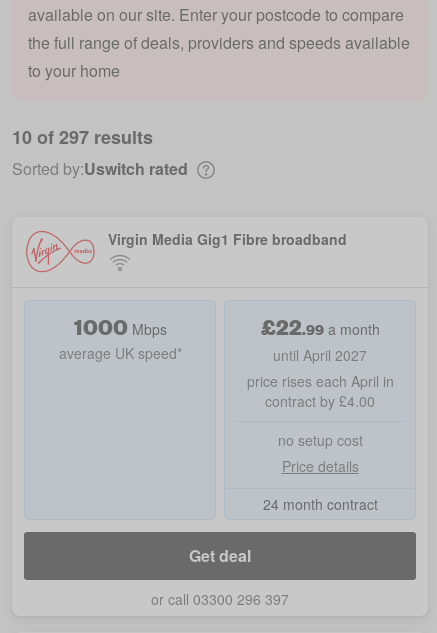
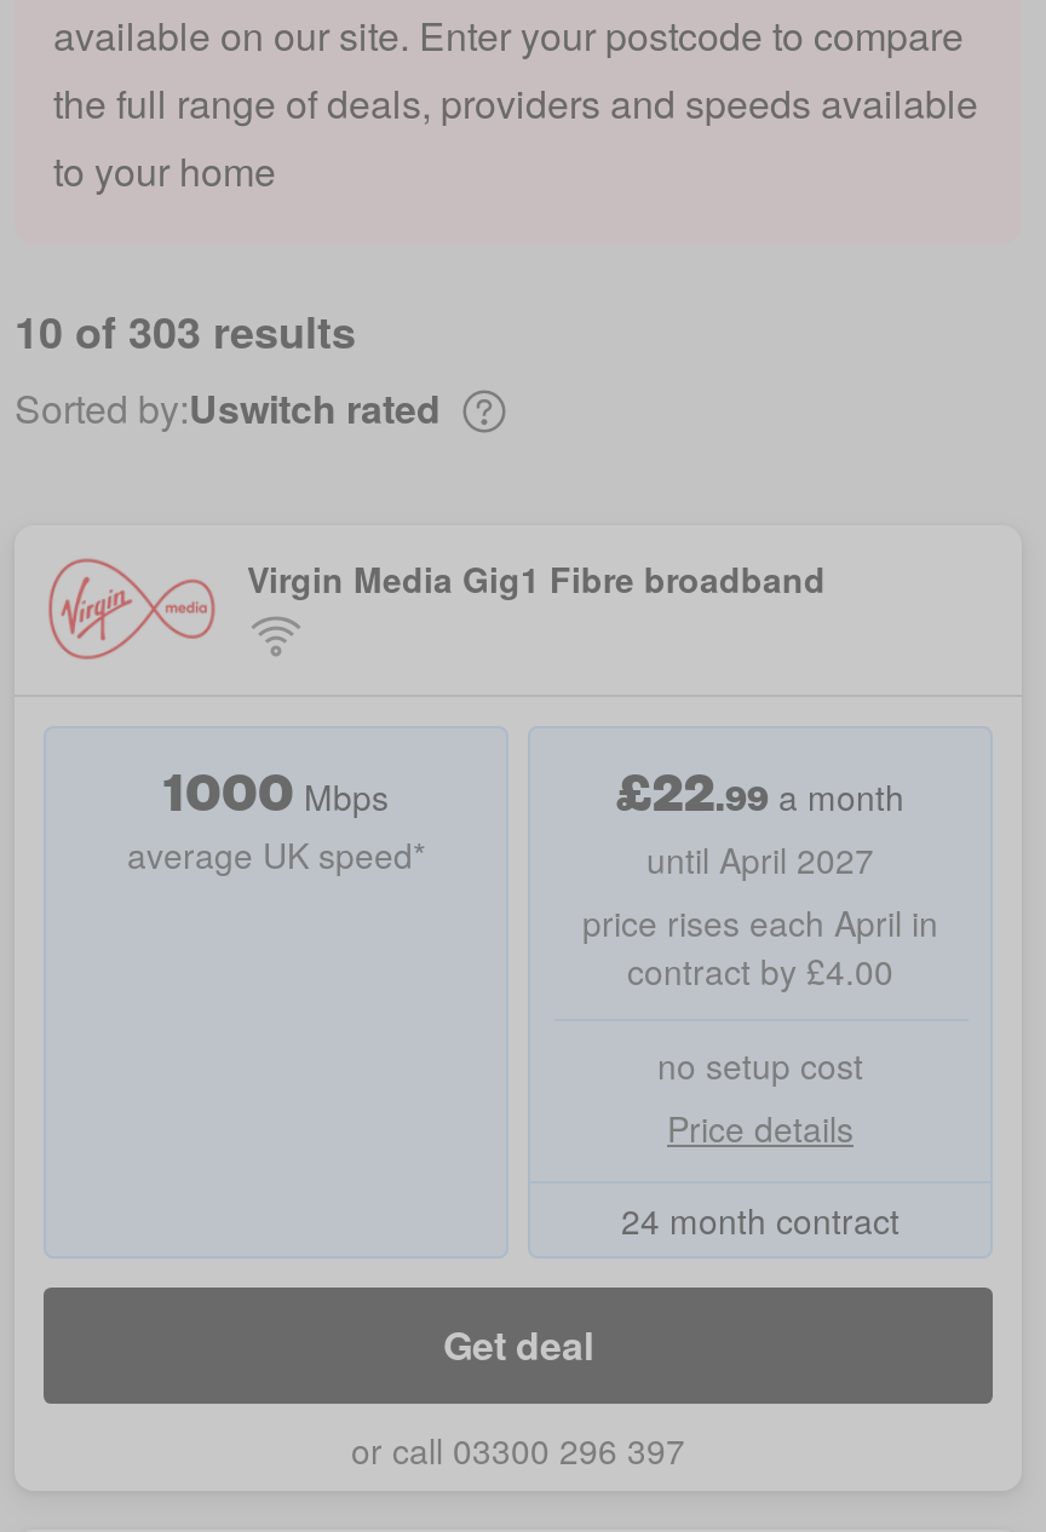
[12,124,153,150] 10 of 297 results -> [15,300,356,363] 10 of 303 results

